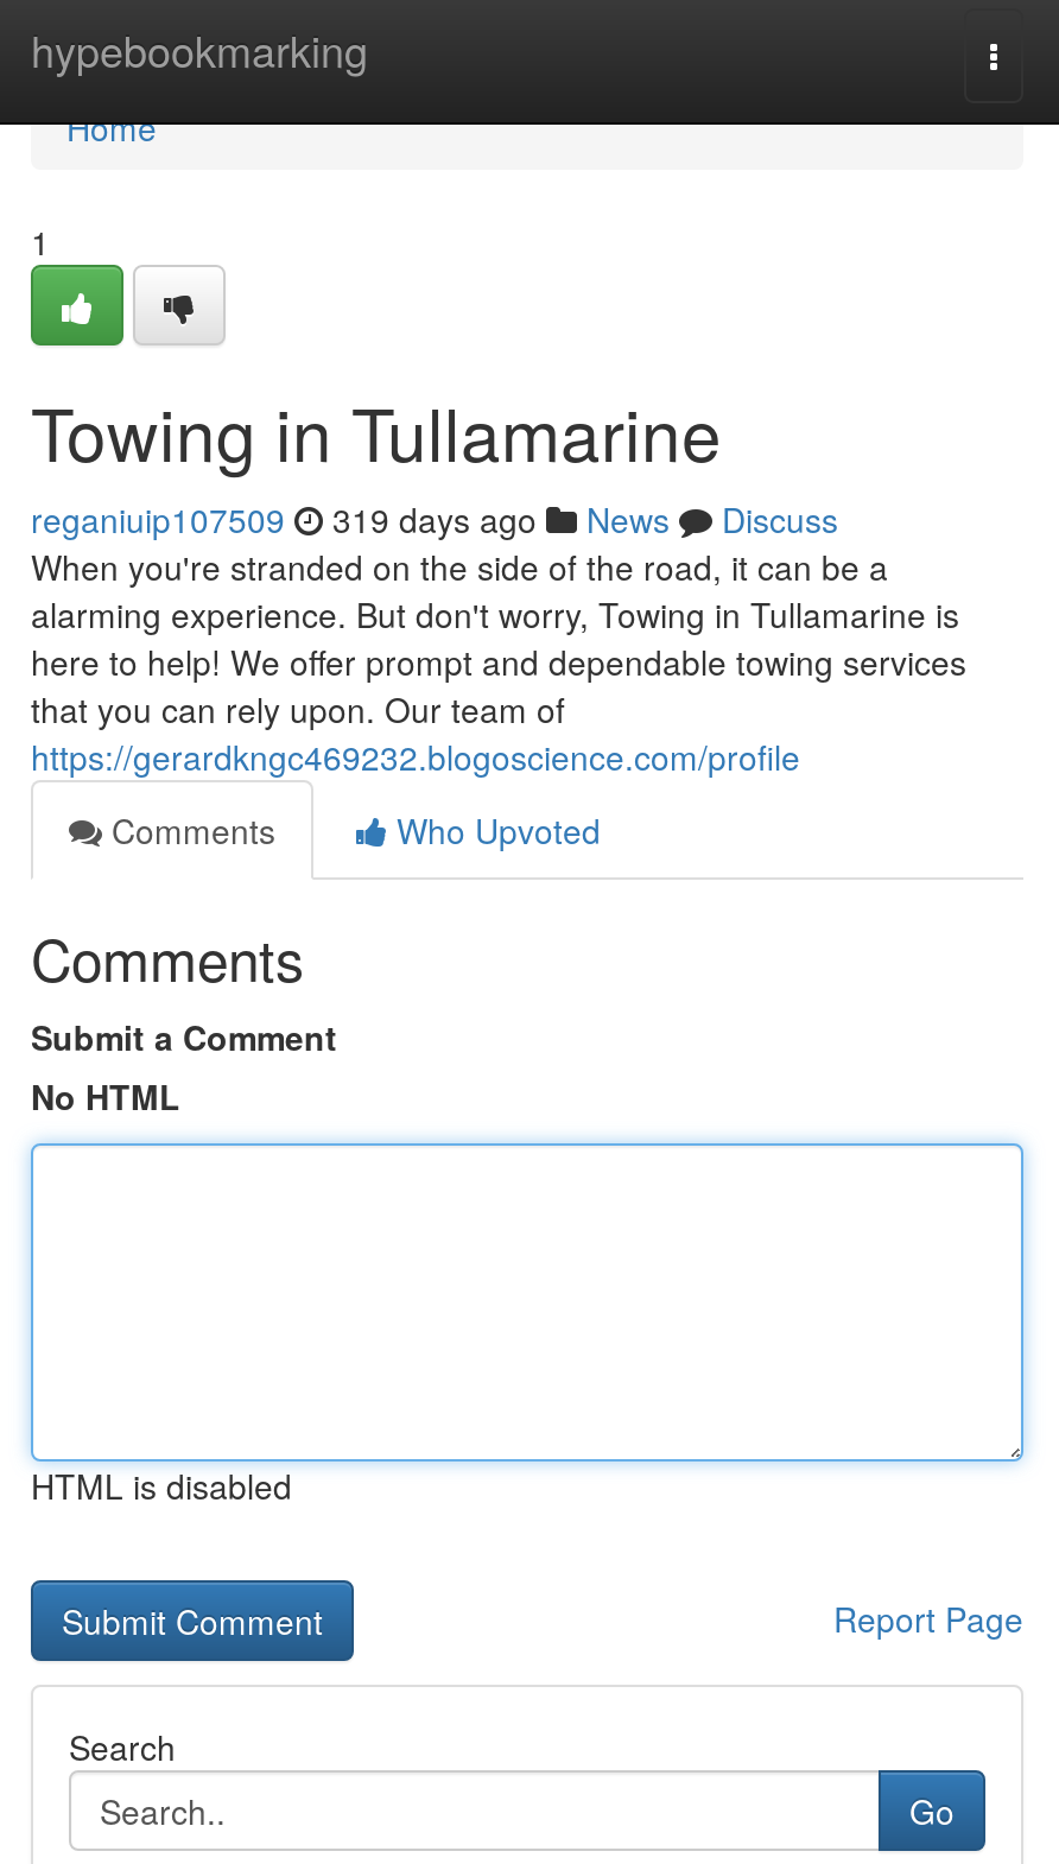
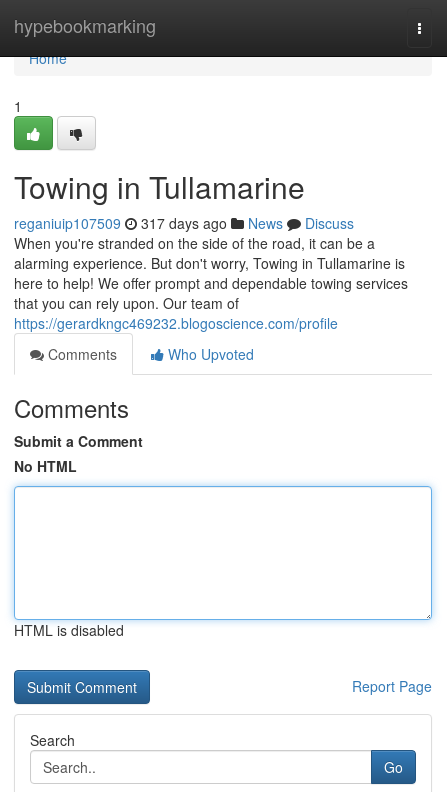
[31,495,838,543] reganiuip107509 319 days ago News Discuss -> [14,213,354,233] reganiuip107509 317 days ago News Discuss

